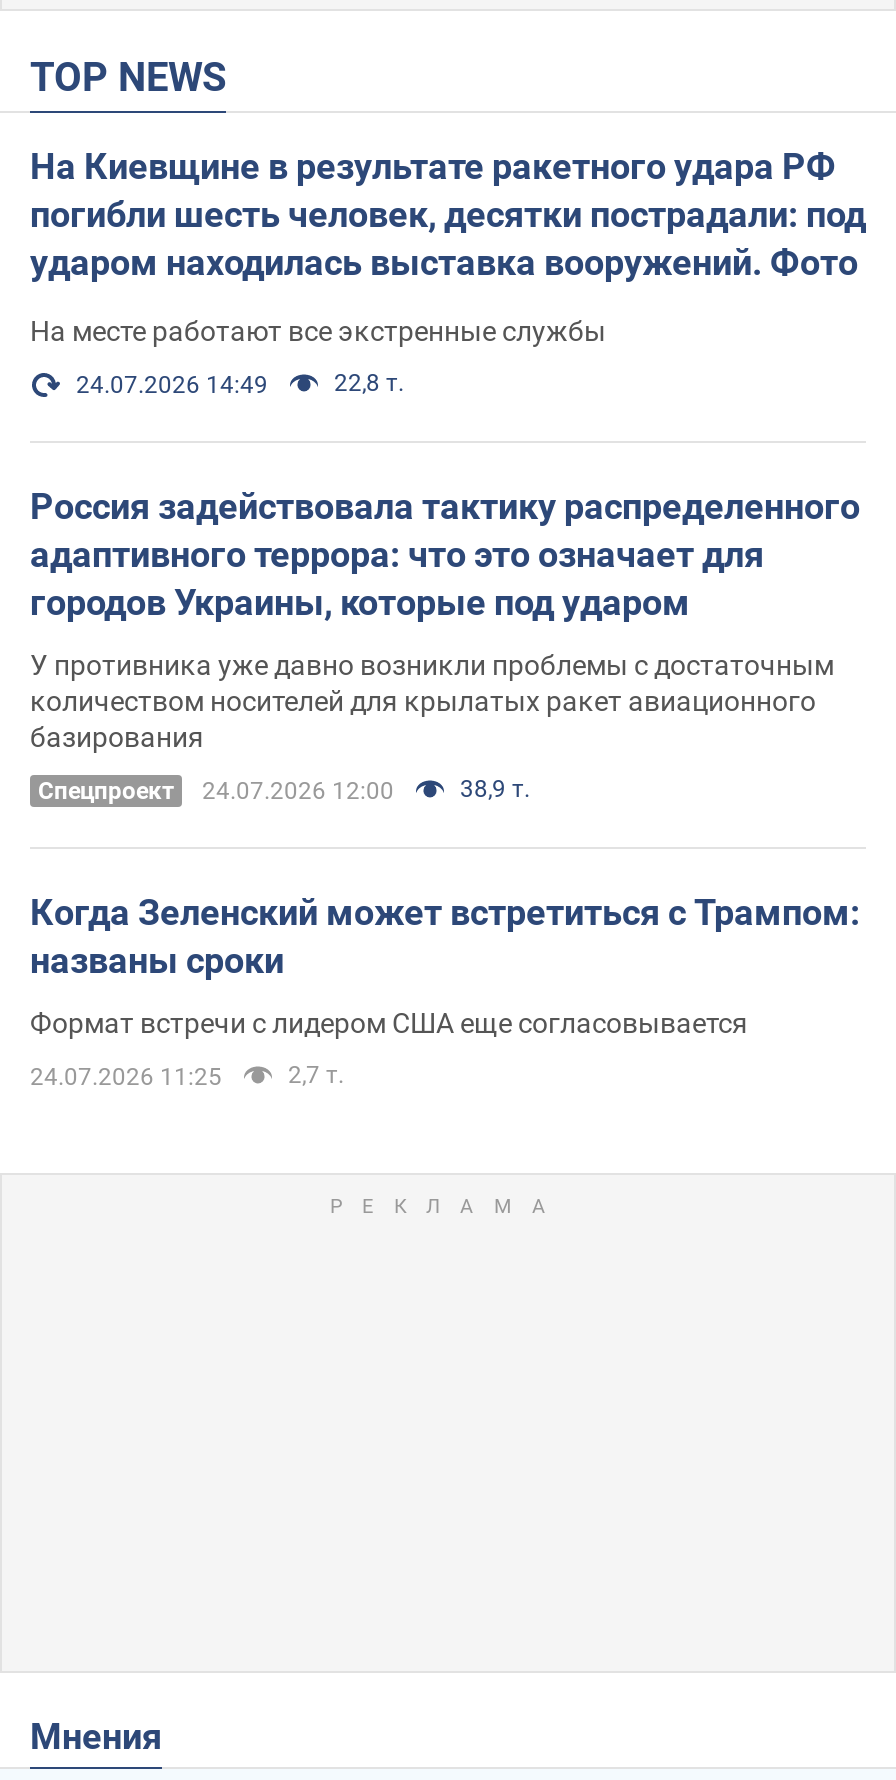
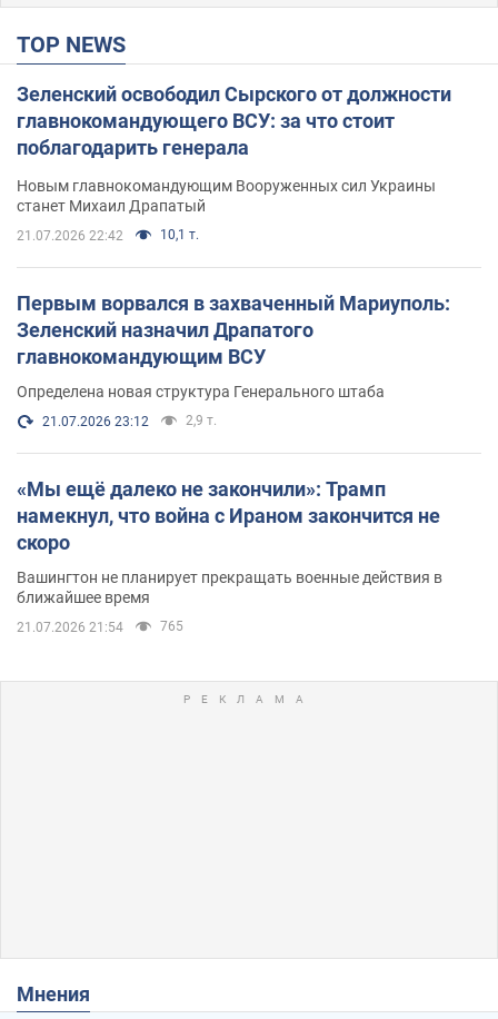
[30,144,866,282] На Киевщине в результате ракетного удара РФ | погибли шесть человек, десятки пострадали: под | ударом находилась выставка вооружений. Фото -> [17,82,451,159] Зеленский освободил Сырского от должности | главнокомандующего ВСУ: за что стоит | поблагодарить генерала
[30,314,606,346] На месте работают все экстренные службы -> [17,177,436,214] Новым главнокомандующим Вооруженных сил Украины | станет Михаил Драпатый
[76,368,404,398] 24.07.2026 14:49 | 22,8 т. -> [17,227,199,243] 21.07.2026 22:42 | 10,1 т.
[30,484,860,622] Россия задействовала тактику распределенного | адаптивного террора: что это означает для | городов Украины, которые под ударом -> [17,291,450,368] Первым ворвался в захваченный Мариуполь: | Зеленский назначил Драпатого | главнокомандующим ВСУ
[30,648,834,752] У противника уже давно возникли проблемы с достаточным | количеством носителей для крылатых ракет авиационного | базирования -> [17,382,385,400] Определена новая структура Генерального штаба
[38,774,530,804] Спецпроект | 24.07.2026 12:00 | 38,9 т. -> [42,412,217,429] 21.07.2026 23:12 | 2,9 т.
[30,890,860,980] Когда Зеленский может встретиться с Трампом: | названы сроки -> [17,477,440,554] «Мы ещё далеко не закончили»: Трамп | намекнул, что война с Ираном закончится не | скоро
[30,1006,748,1038] Формат встречи с лидером США еще согласовывается -> [17,568,442,606] Вашингтон не планирует прекращать военные действия в | ближайшее время
[30,1060,344,1090] 24.07.2026 11:25 | 2,7 т. -> [17,618,183,635] 21.07.2026 21:54 | 765

